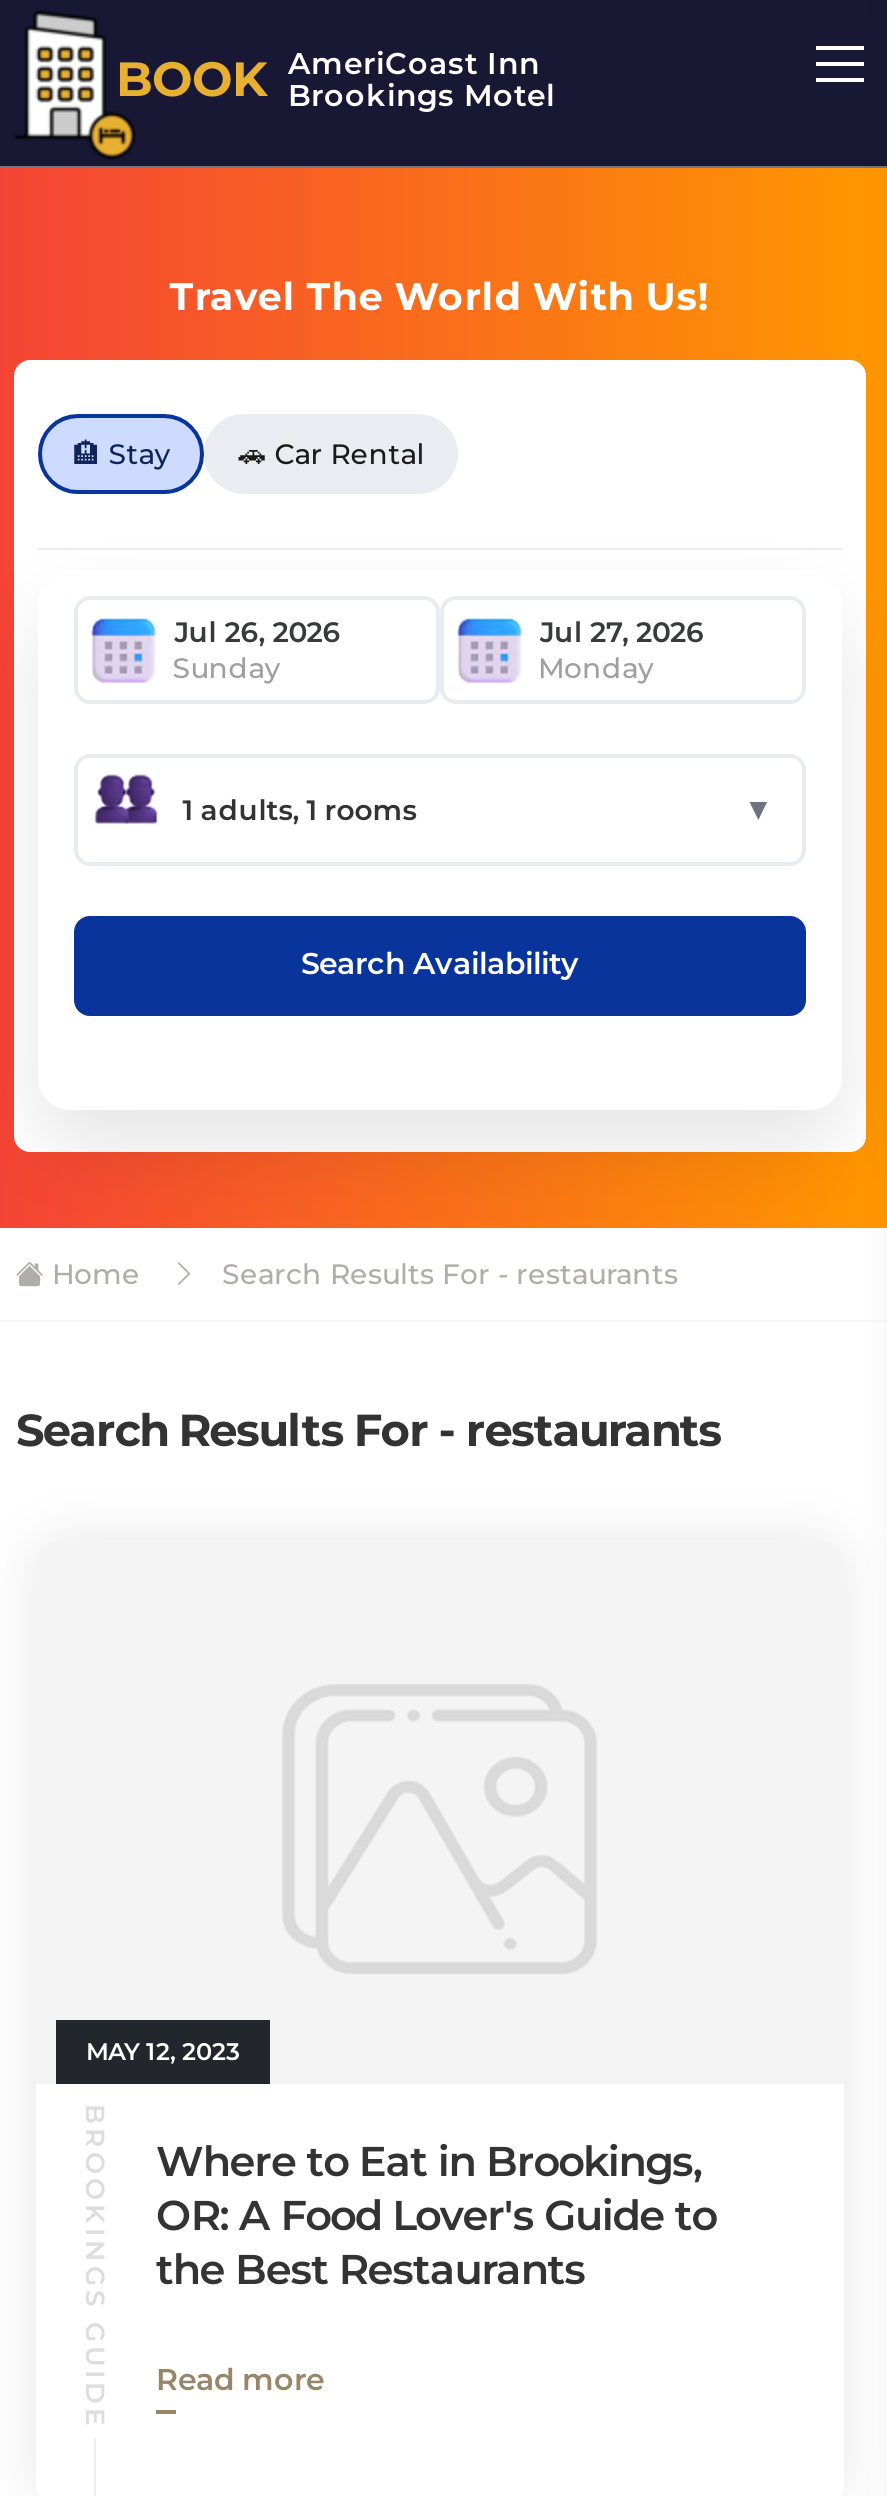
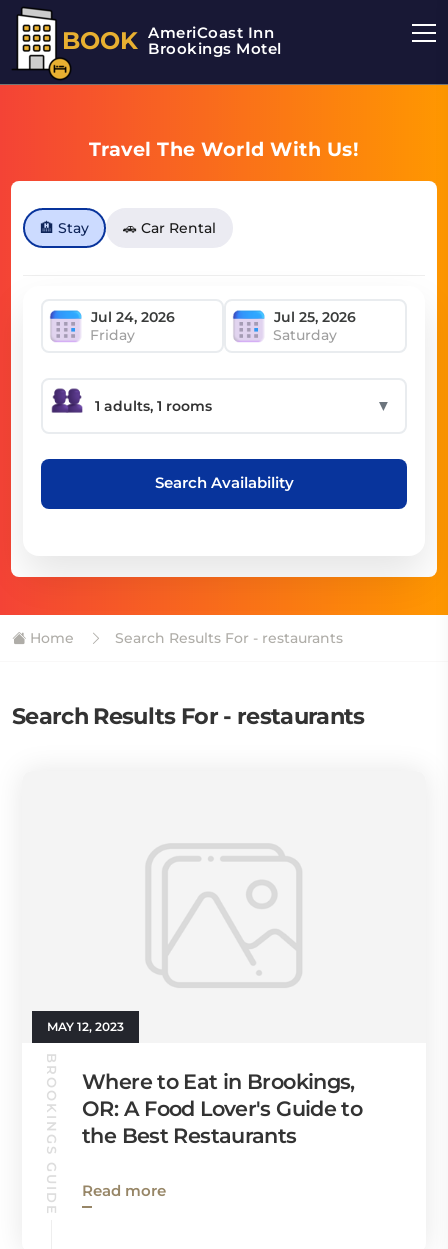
[172,649,654,685] Sunday | Monday -> [90,325,337,343] Friday | Saturday

